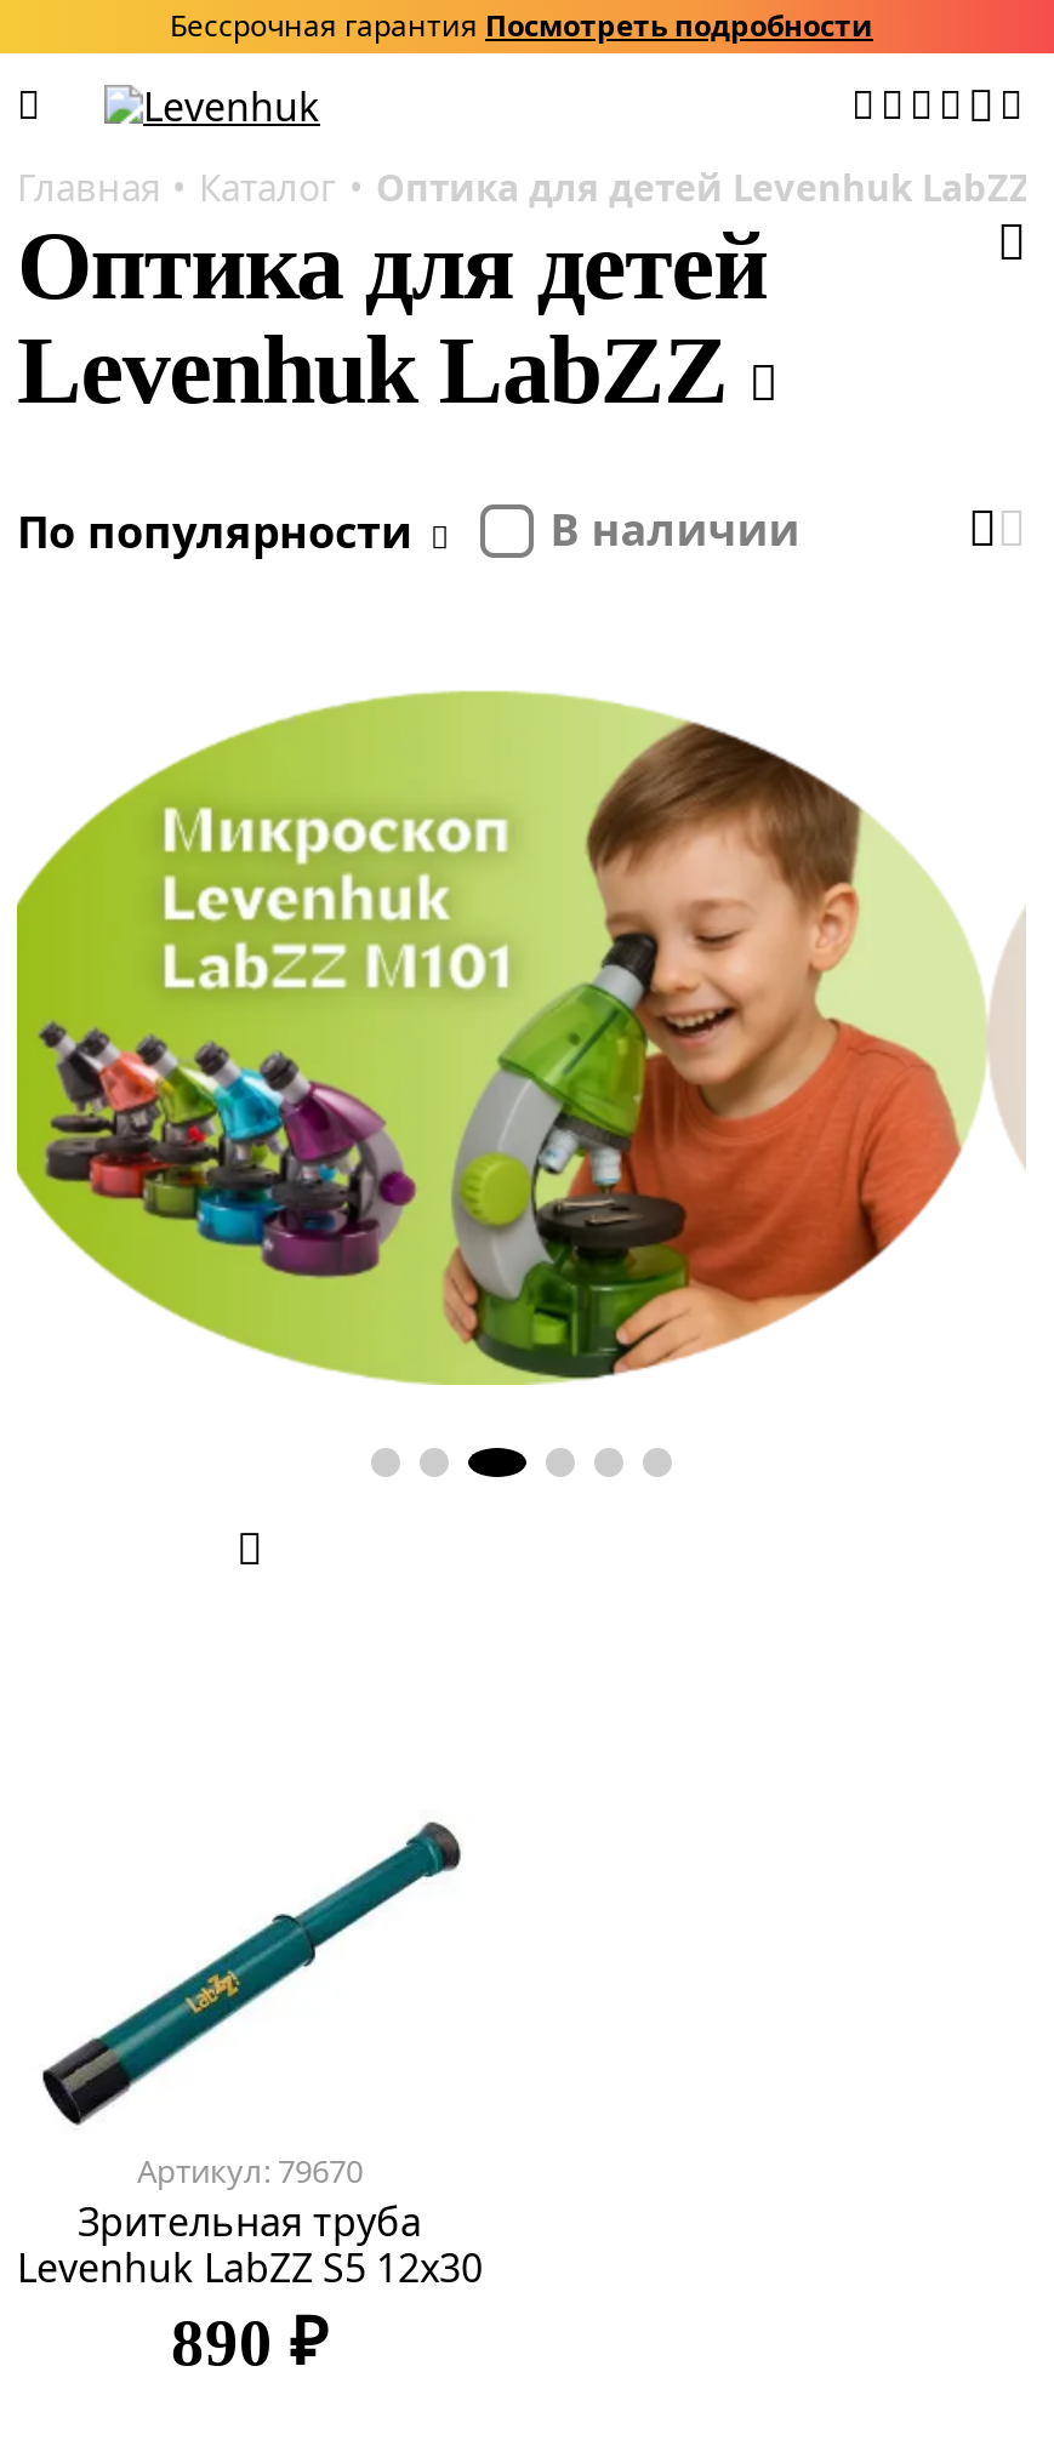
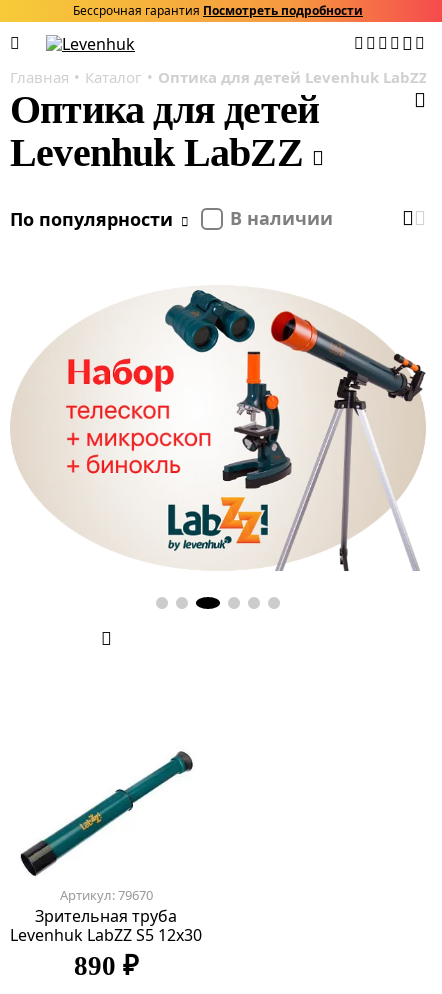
[15,689,1026,1387] [image] -> [10,285,426,572] [image]

